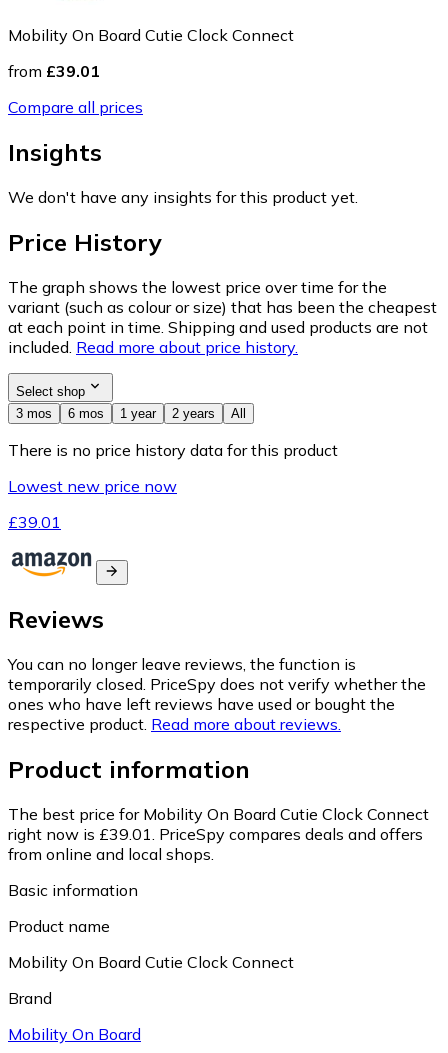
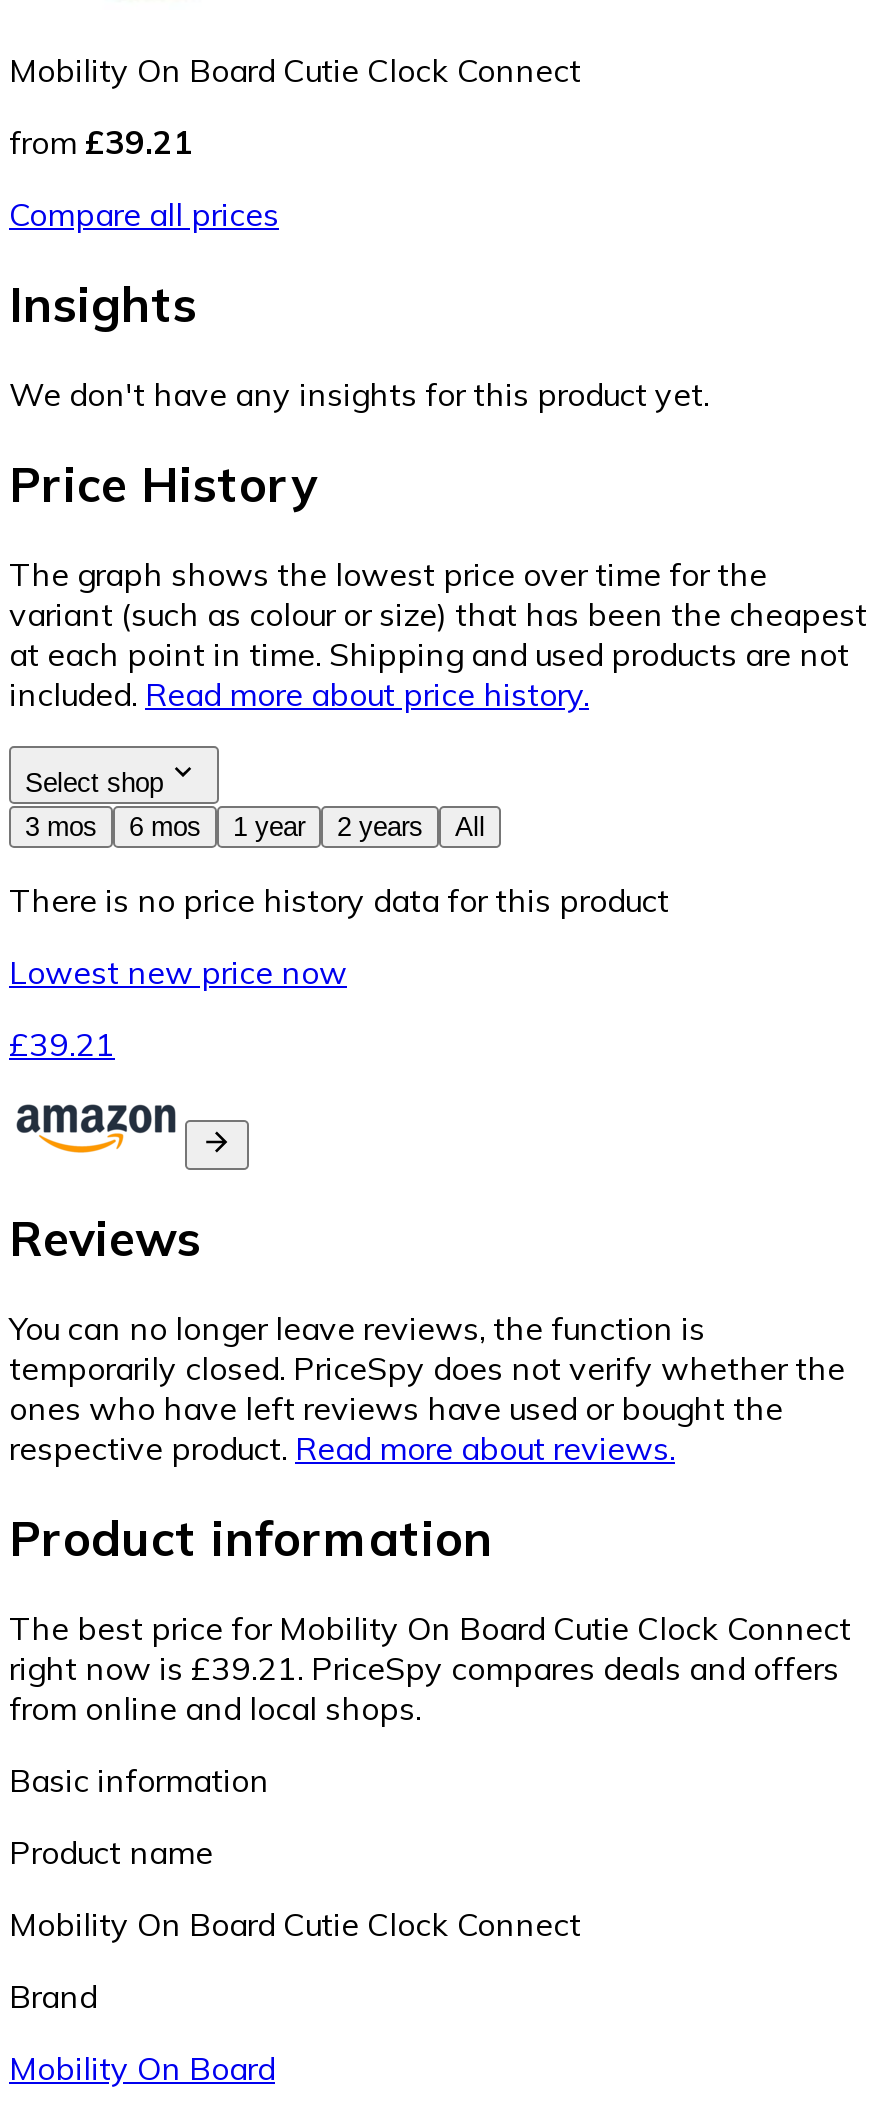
[8,61,100,81] from £39.01 -> [9,122,193,162] from £39.21
[8,511,61,531] £39.01 -> [9,1023,115,1063] £39.21
[8,824,423,844] right now is £39.01. PriceSpy compares deals and offers -> [9,1648,839,1688] right now is £39.21. PriceSpy compares deals and offers

